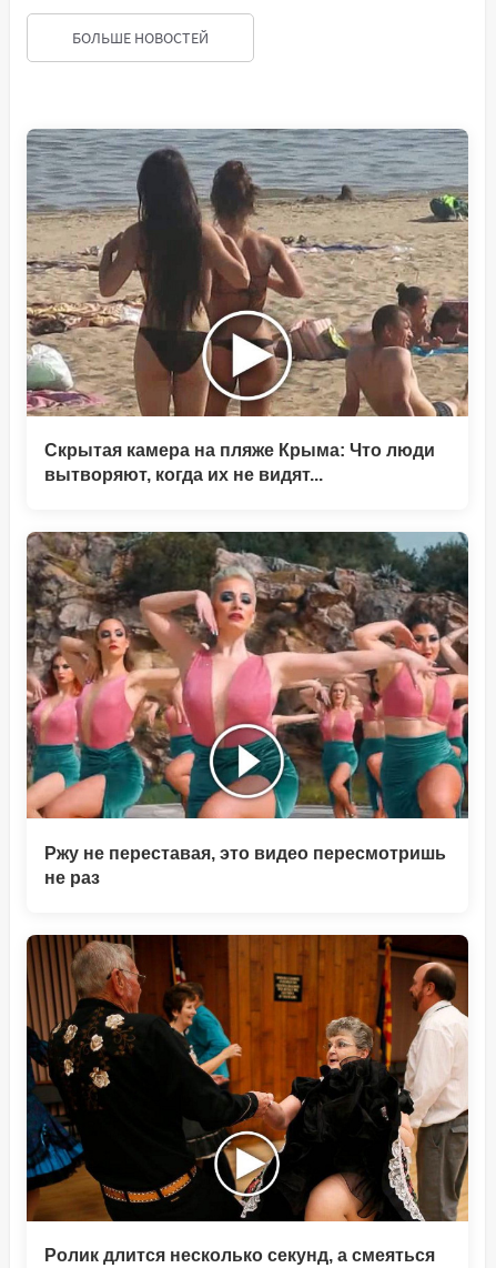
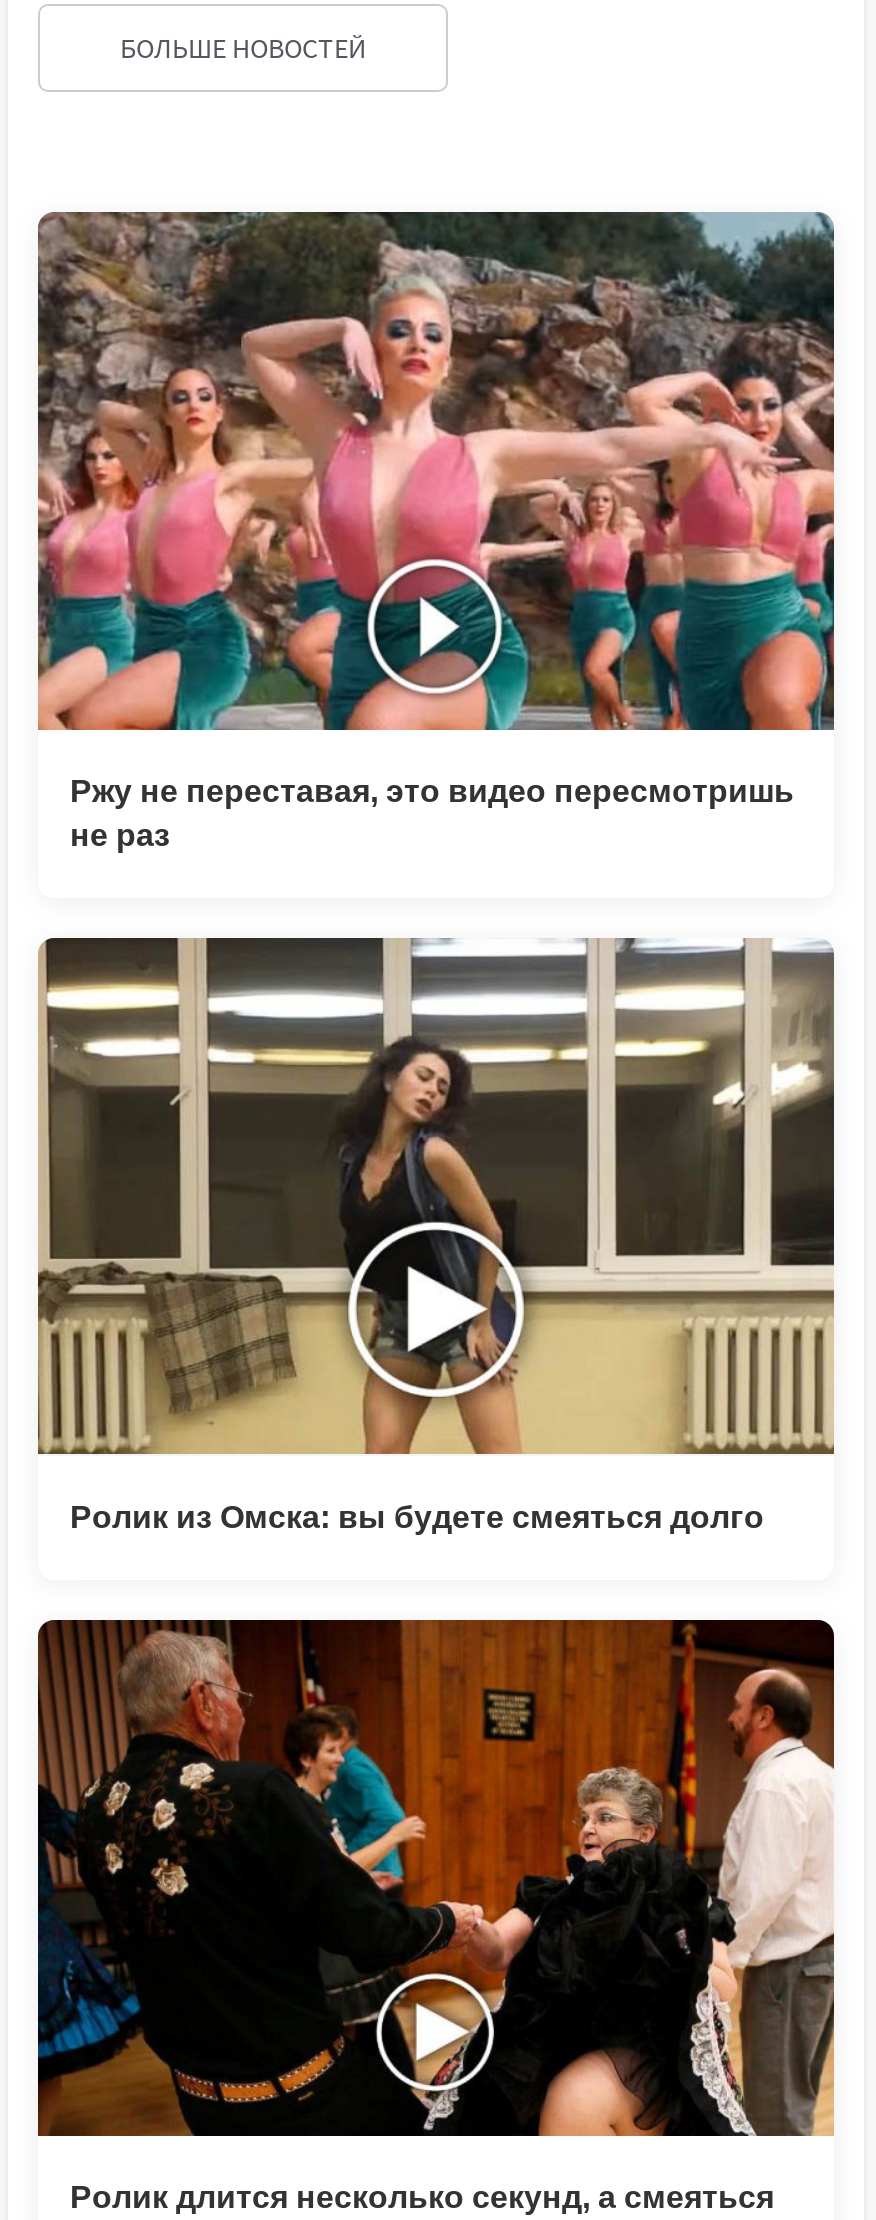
[27,129,469,484] [image] | Скрытая камера на пляже Крыма: Что люди | вытворяют, когда их не видят... -> none
moved [24,530,470,887] -> [34,208,838,852]: [image] | Ржу не переставая, это видео пересмотришь | не раз
none -> [38,938,836,1533] [image] | Ролик из Омска: вы будете смеяться долго

